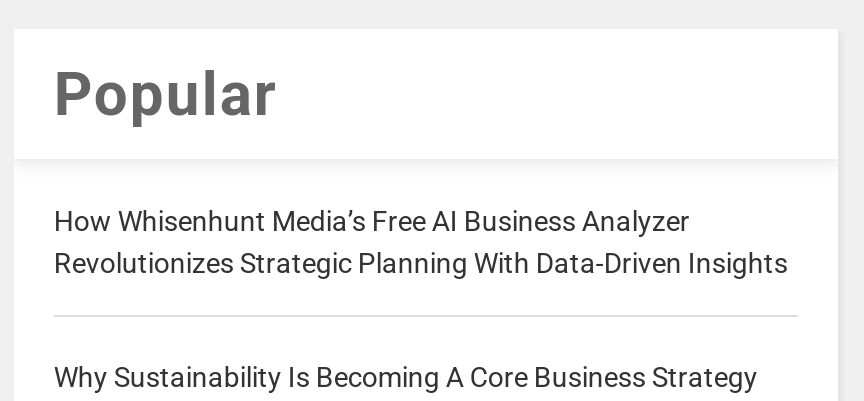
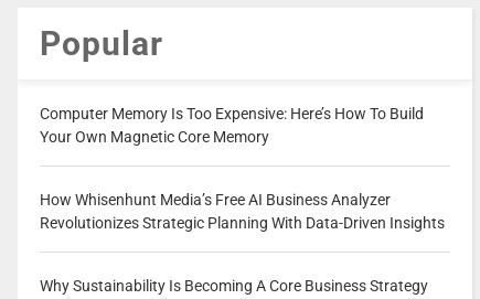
none -> [40,105,424,146] Computer Memory Is Too Expensive: Here’s How To Build | Your Own Magnetic Core Memory

